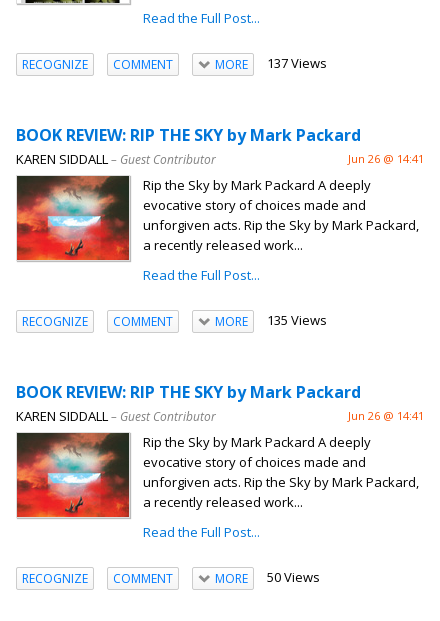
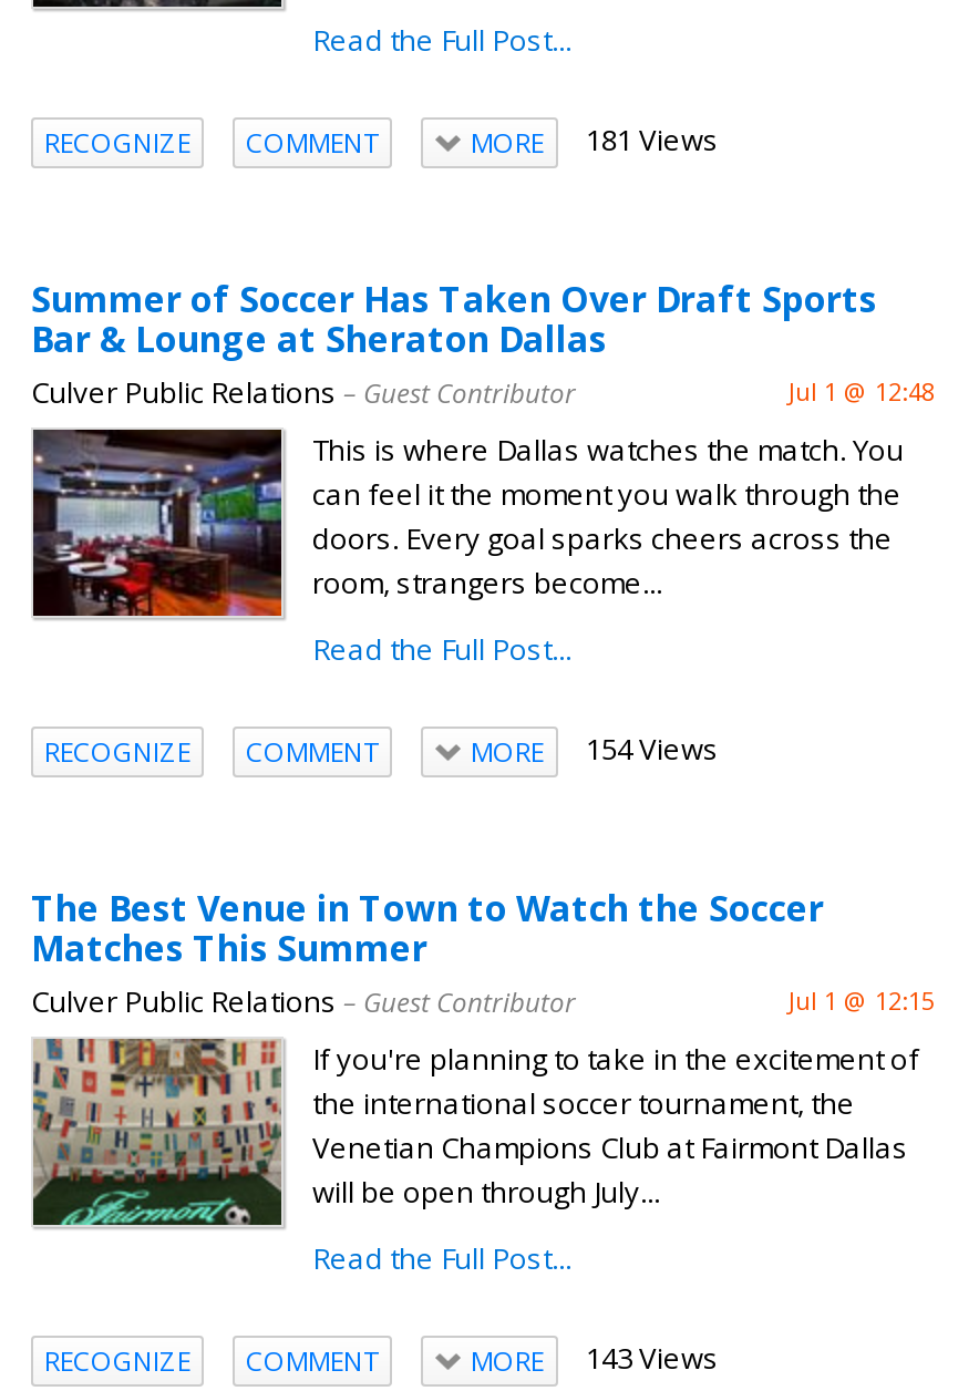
[214,54,326,73] MORE 137 Views -> [471,120,719,162] MORE 181 Views
[16,124,424,168] BOOK REVIEW: RIP THE SKY by Mark Packard | KAREN SIDDALL – Guest Contributor | Jun 26 @ 14:41 -> [31,275,935,412] Summer of Soccer Has Taken Over Draft Sports | Bar & Lounge at Sheraton Dallas | Culver Public Relations – Guest Contributor | Jul 1 @ 12:48
[16,176,419,261] [image] | Rip the Sky by Mark Packard A deeply | evocative story of choices made and | unforgiven acts. Rip the Sky by Mark Packard, | a recently released work... -> [31,430,904,618] [image] | This is where Dallas watches the match. You | can feel it the moment you walk through the | doors. Every goal sparks cheers across the | room, strangers become...
[214,311,326,330] MORE 135 Views -> [471,729,719,771] MORE 154 Views
[16,381,424,425] BOOK REVIEW: RIP THE SKY by Mark Packard | KAREN SIDDALL – Guest Contributor | Jun 26 @ 14:41 -> [31,884,935,1021] The Best Venue in Town to Watch the Soccer | Matches This Summer | Culver Public Relations – Guest Contributor | Jul 1 @ 12:15
[16,433,419,518] [image] | Rip the Sky by Mark Packard A deeply | evocative story of choices made and | unforgiven acts. Rip the Sky by Mark Packard, | a recently released work... -> [31,1039,919,1227] [image] | If you're planning to take in the excitement of | the international soccer tournament, the | Venetian Champions Club at Fairmont Dallas | will be open through July...
[214,568,319,587] MORE 50 Views -> [471,1338,719,1380] MORE 143 Views

